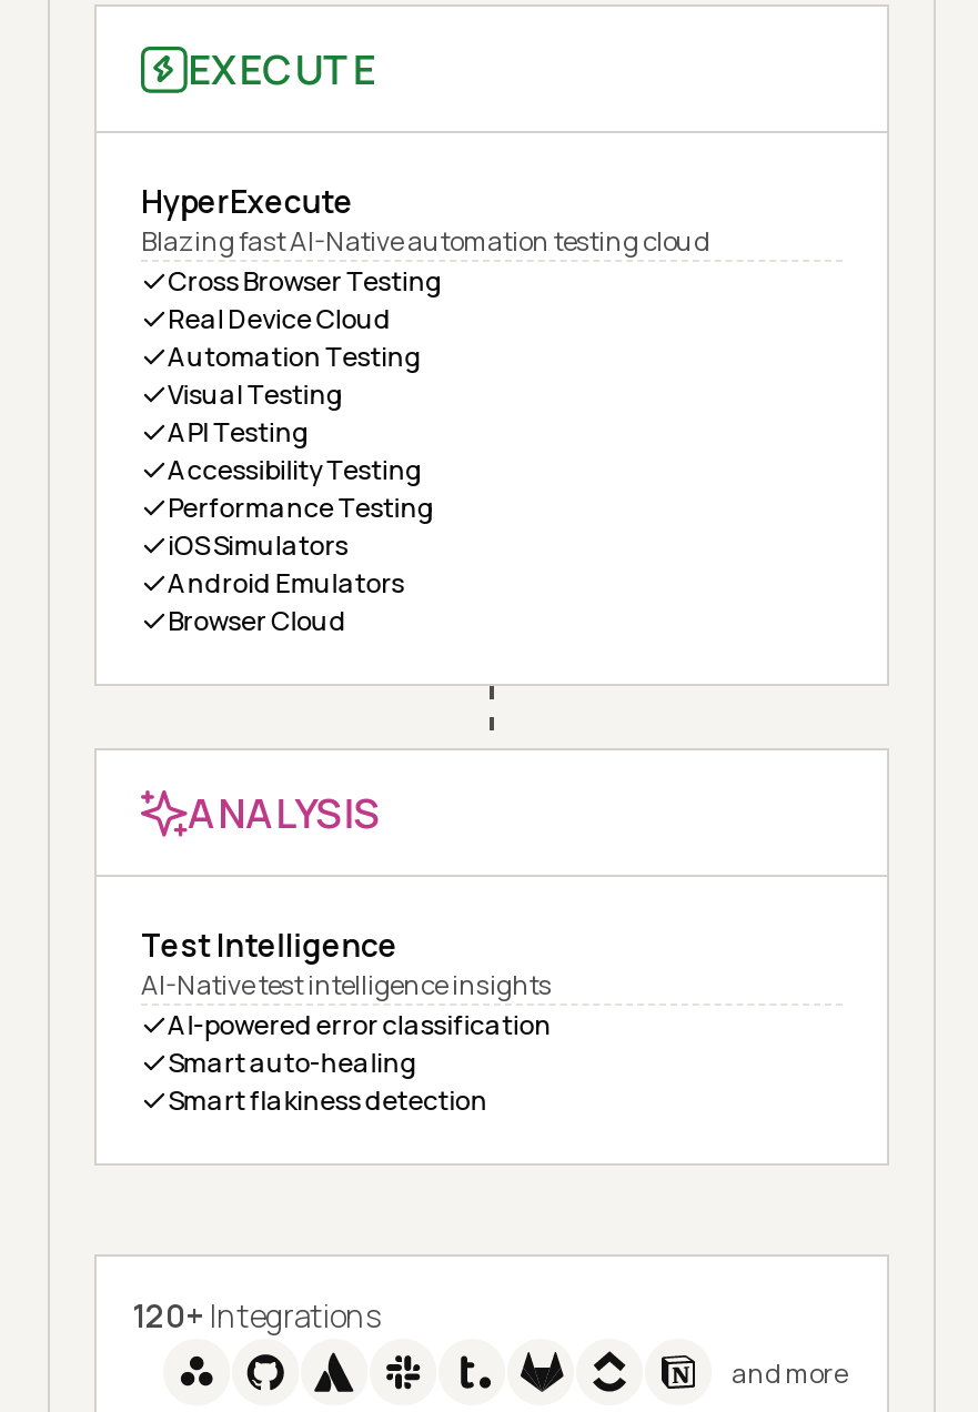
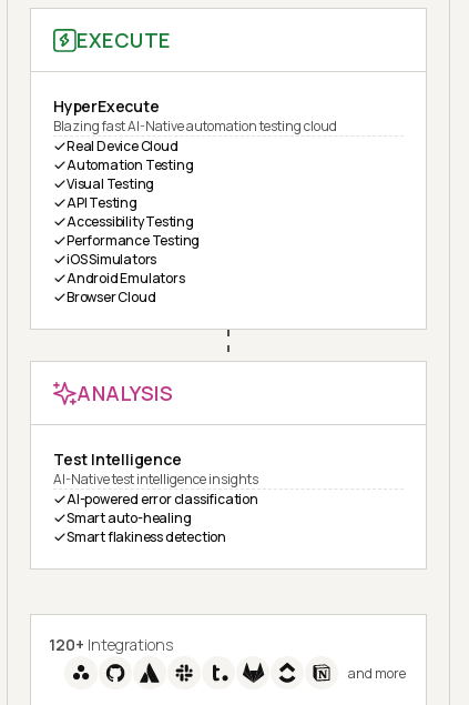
[168,262,442,300] Cross Browser Testing -> none

